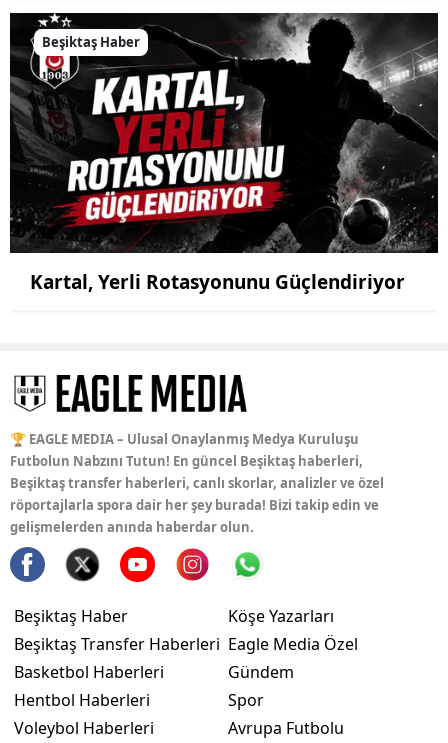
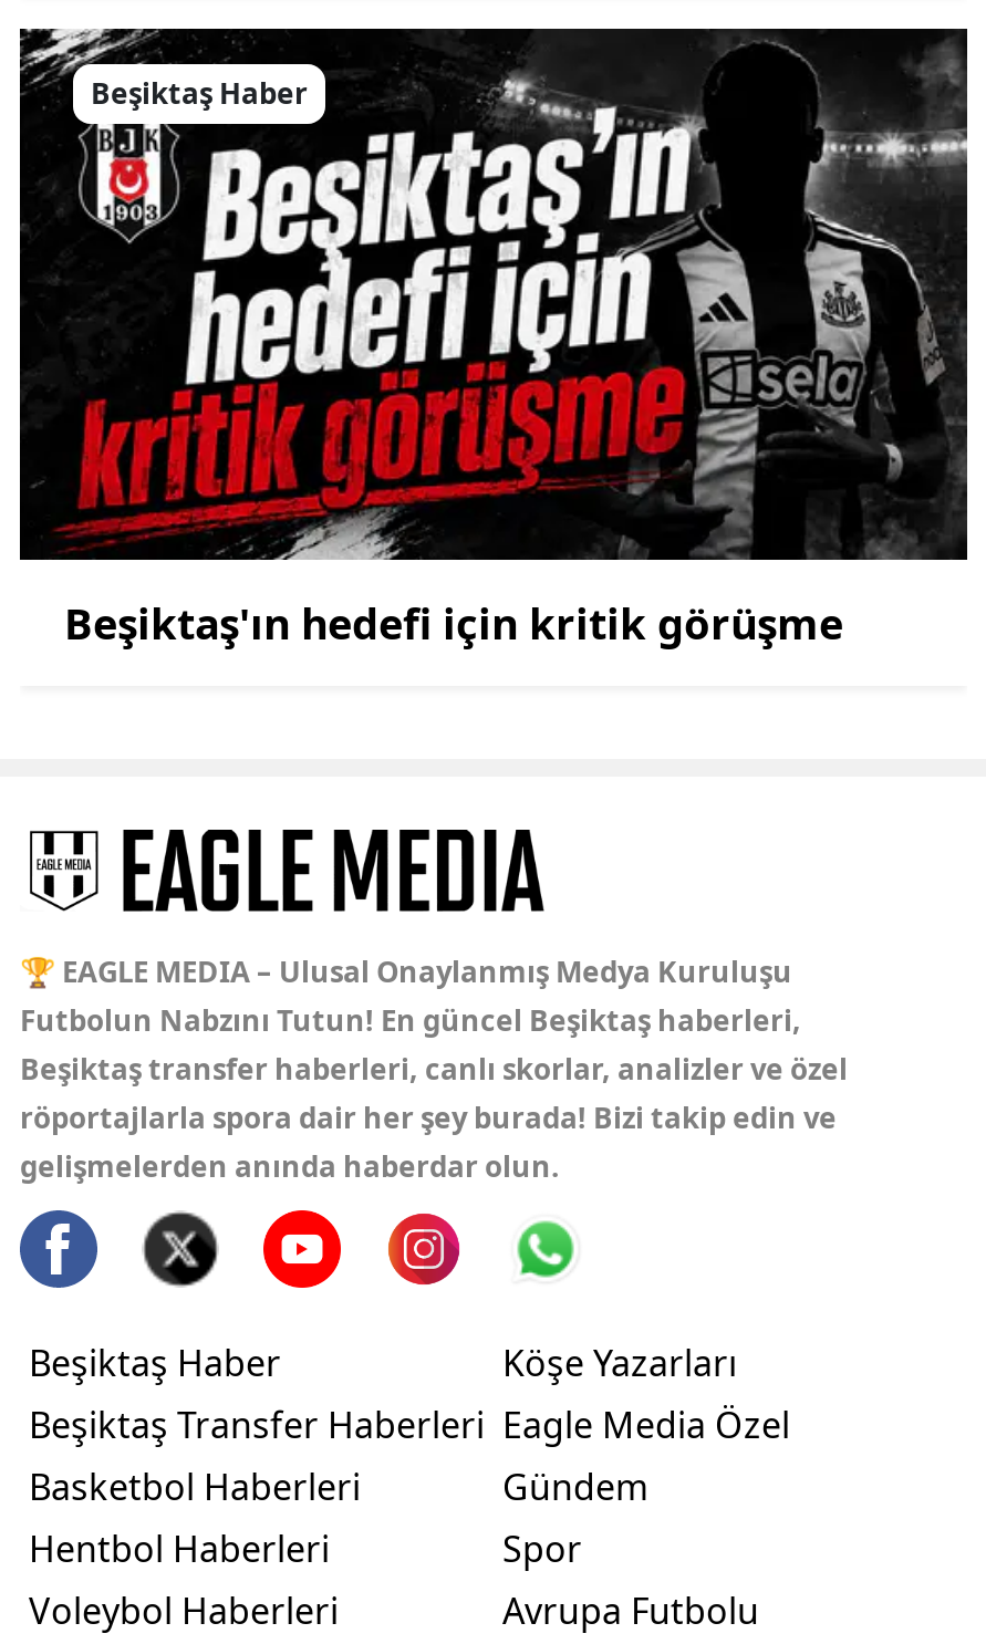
[10,12,438,295] [image] | Kartal, Yerli Rotasyonunu Güçlendiriyor -> [20,29,967,653] [image] | Beşiktaş'ın hedefi için kritik görüşme

